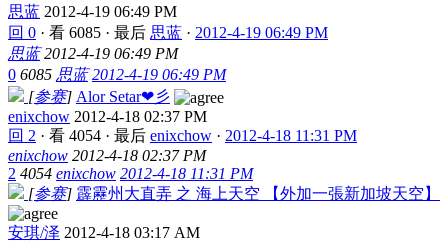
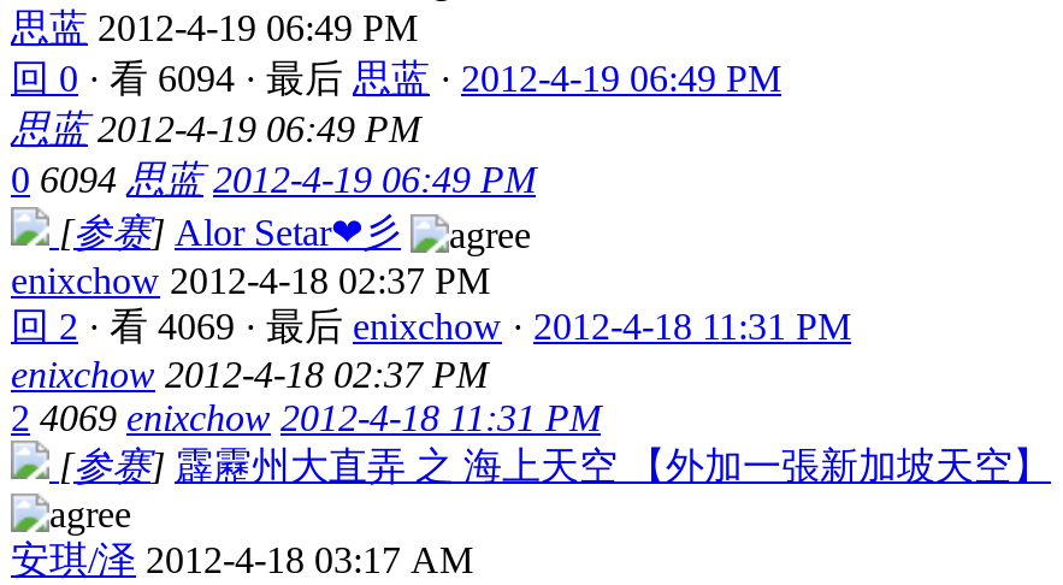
[8,24,328,41] 回 0 · 看 6085 · 最后思蓝· 2012-4-19 06:49 PM -> [11,58,781,98] 回 0 · 看 6094 · 最后思蓝· 2012-4-19 06:49 PM
[8,66,226,83] 0 6085 思蓝 2012-4-19 06:49 PM -> [11,159,536,200] 0 6094 思蓝 2012-4-19 06:49 PM
[8,127,357,144] 回 2 · 看 4054 · 最后enixchow · 2012-4-18 11:31 PM -> [11,305,851,346] 回 2 · 看 4069 · 最后enixchow · 2012-4-18 11:31 PM
[8,165,253,182] 2 4054 enixchow 2012-4-18 11:31 PM -> [11,397,601,438] 2 4069 enixchow 2012-4-18 11:31 PM

